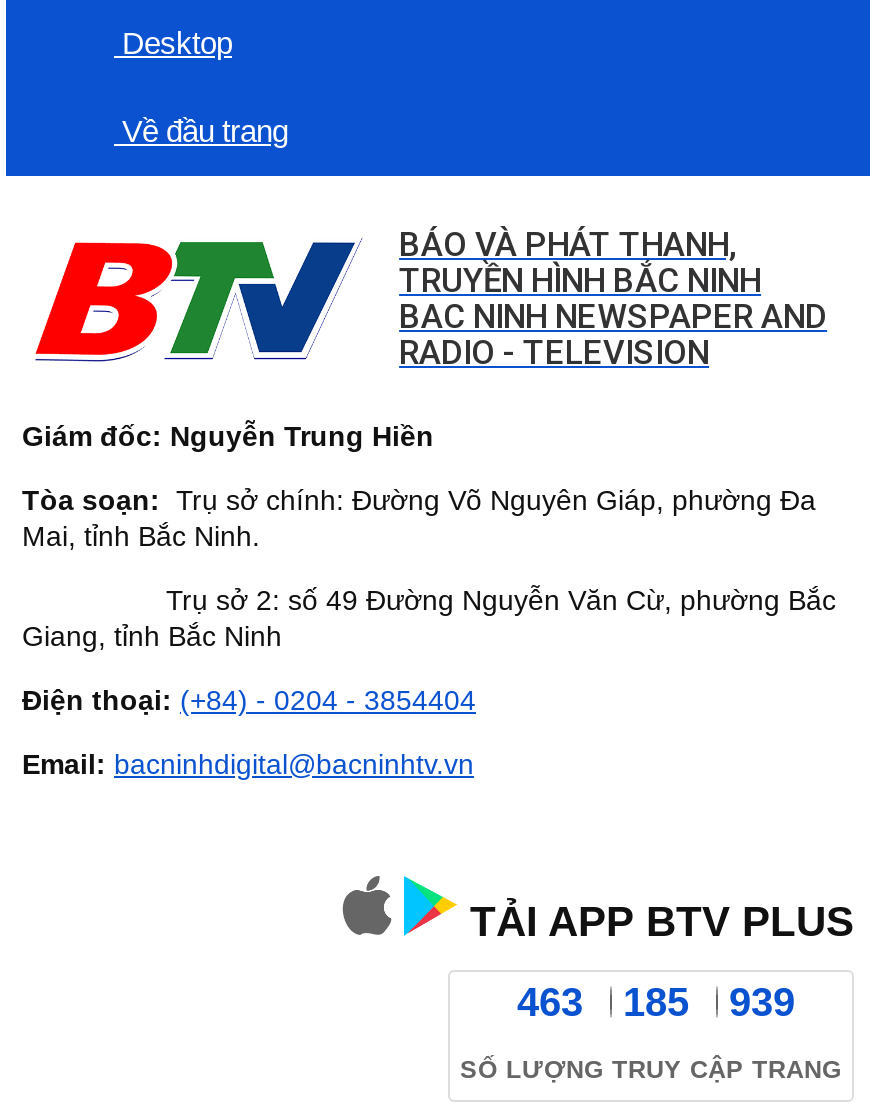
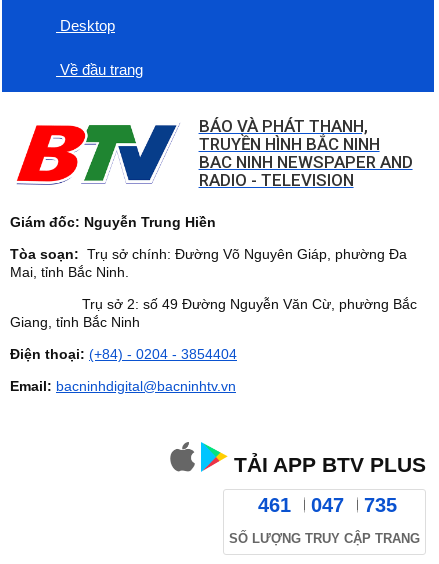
[517,979,583,1023] 463 -> [257,494,290,516] 461
[623,979,689,1023] 185 -> [310,494,343,516] 047
[729,979,795,1023] 939 -> [363,494,396,516] 735

